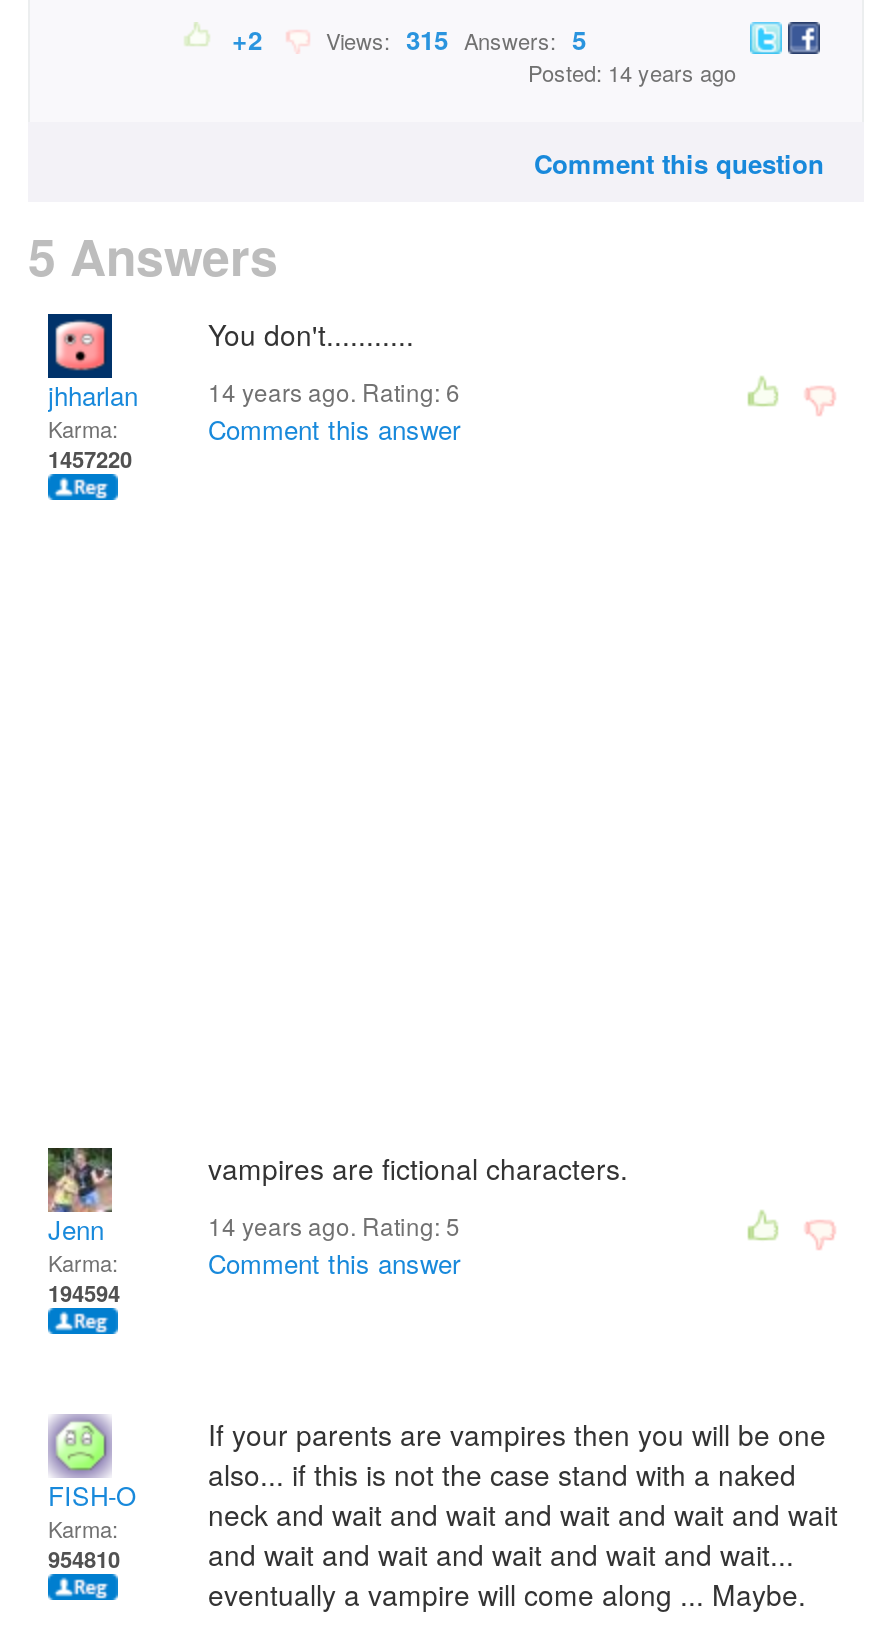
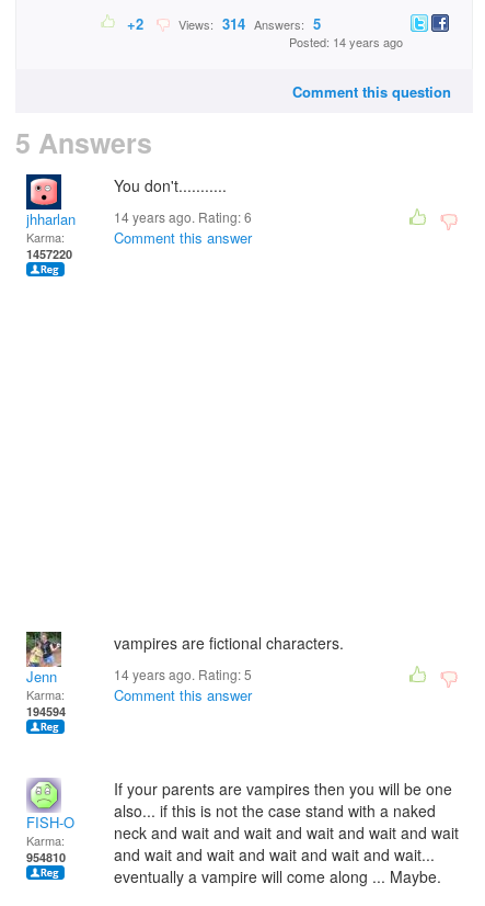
[314,20,586,58] Views: 315 Answers: 5 -> [172,13,321,34] Views: 314 Answers: 5

